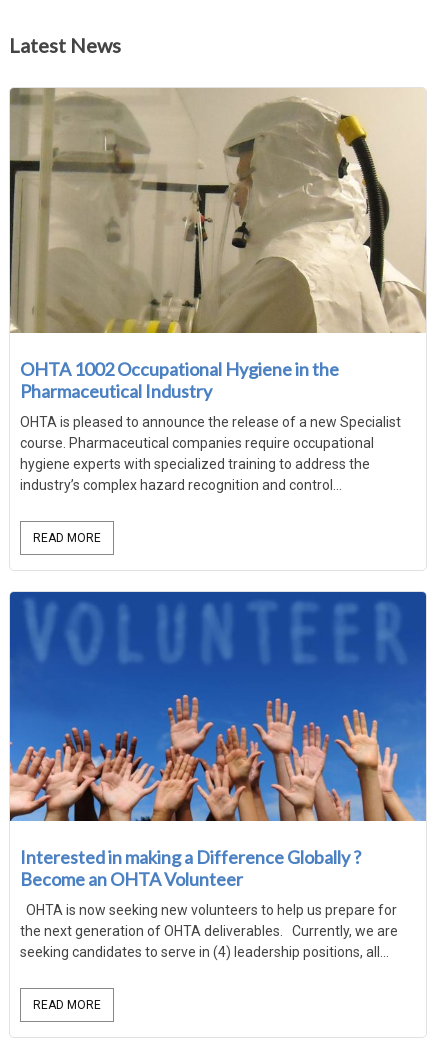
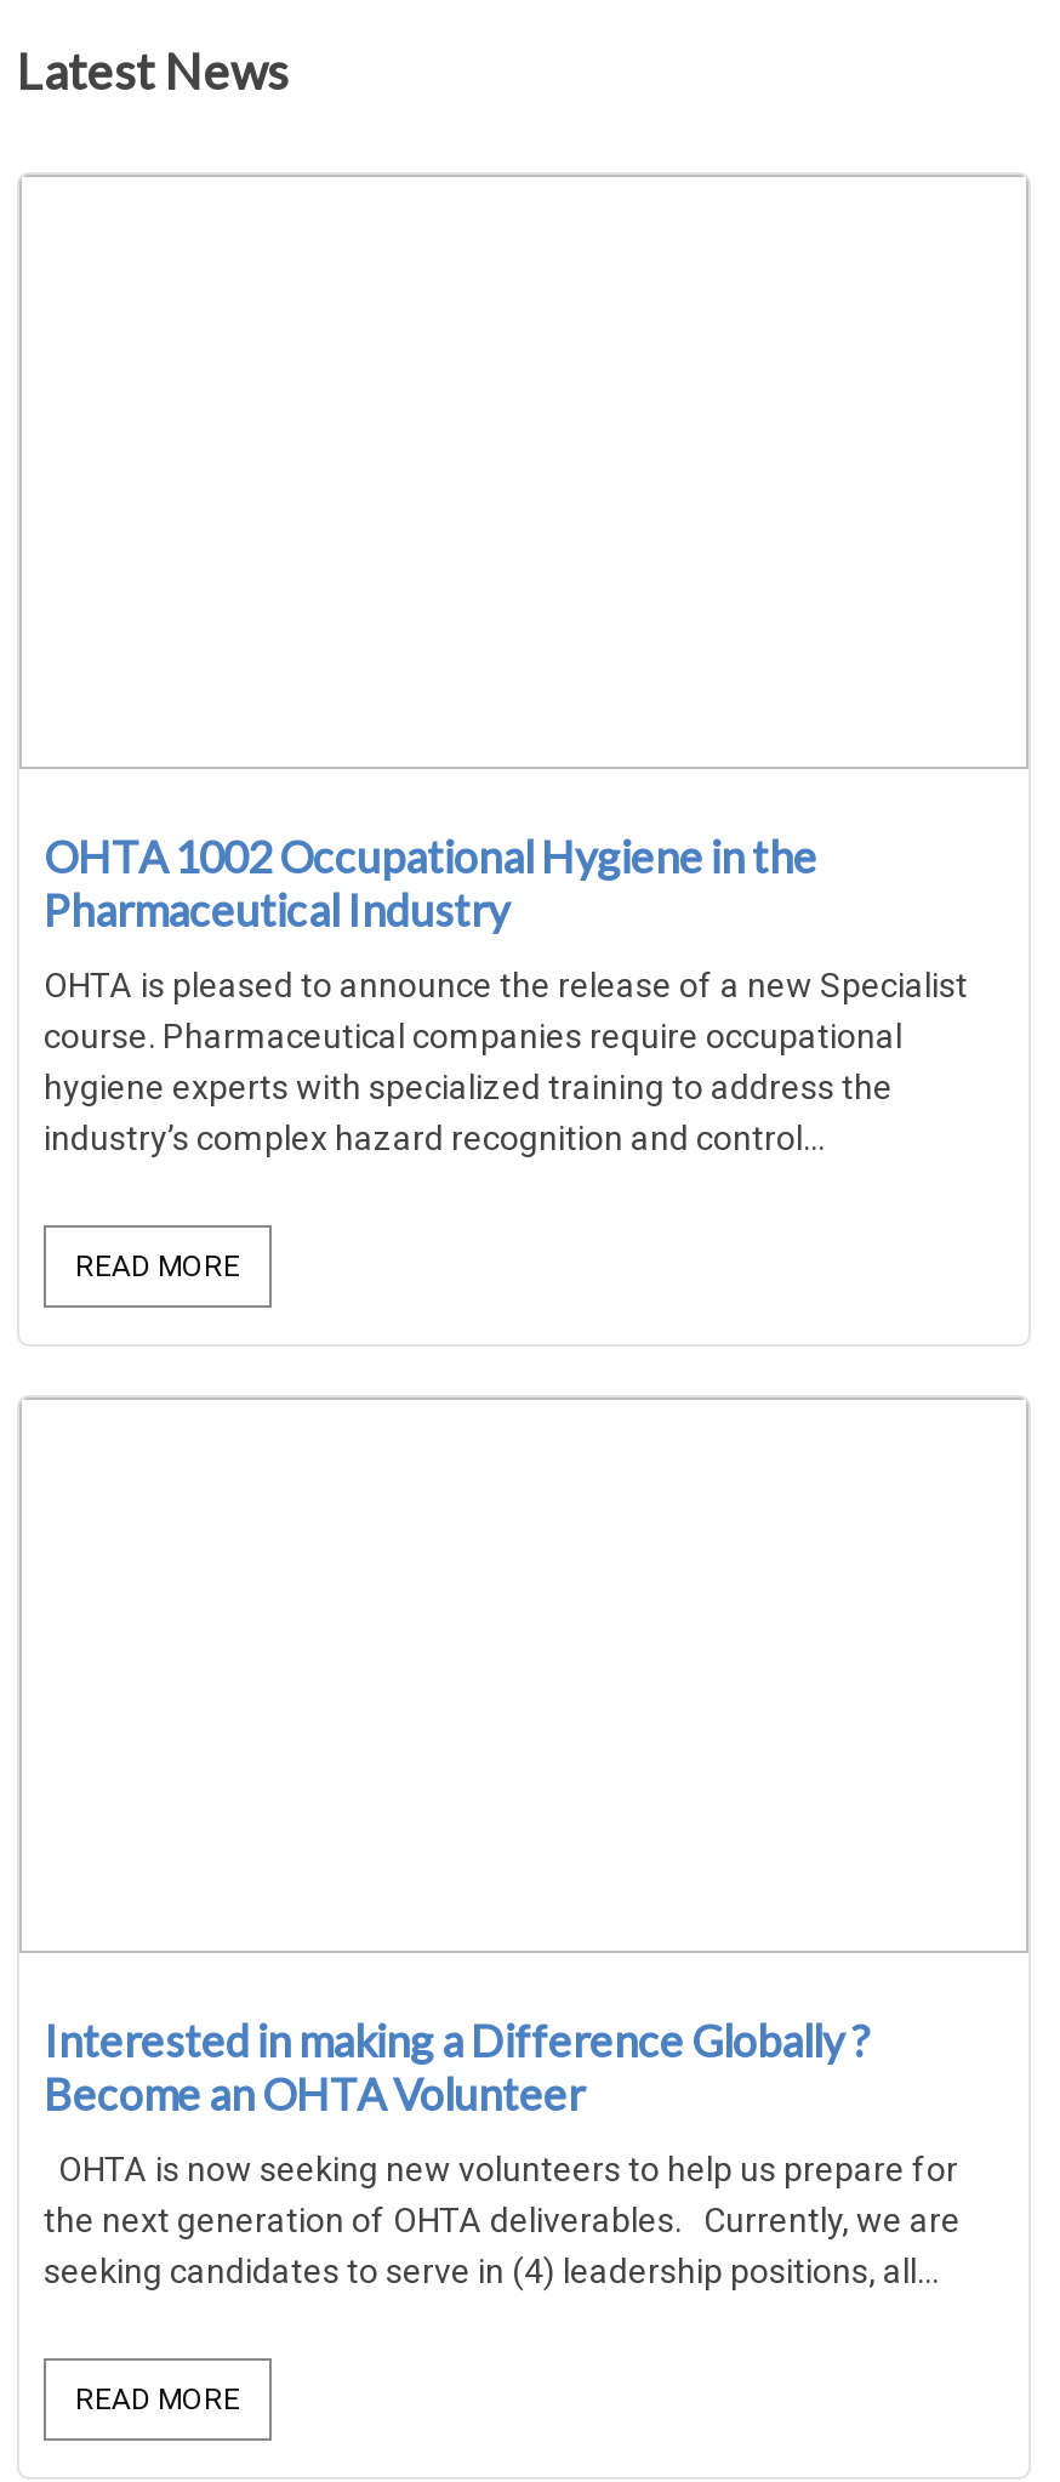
[9,87,426,334] [image] -> none
[9,591,427,822] [image] -> none

